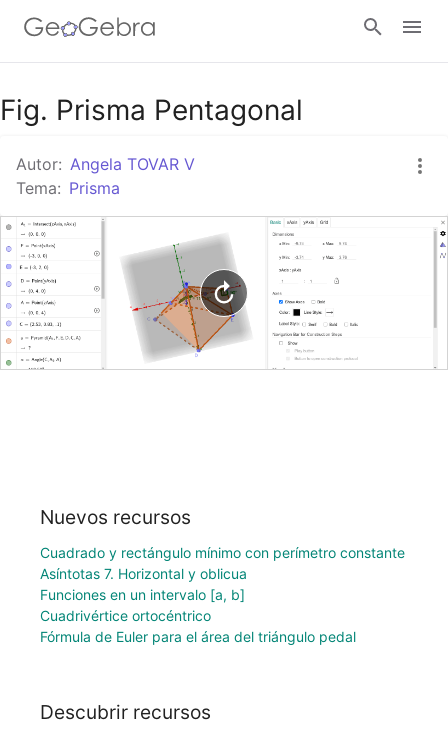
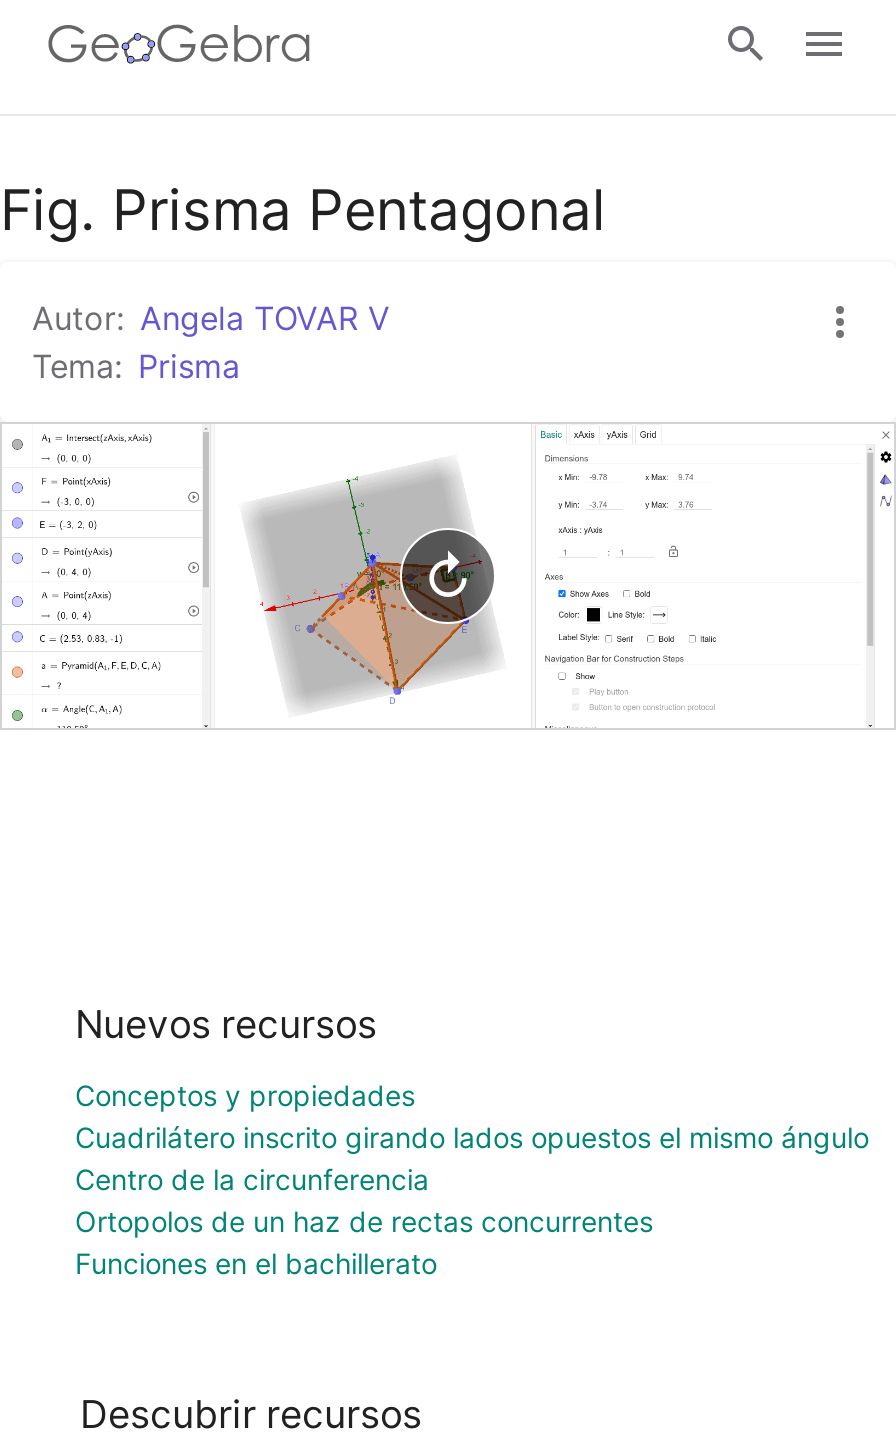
[40,544,405,645] Cuadrado y rectángulo mínimo con perímetro constante | Asíntotas 7. Horizontal y oblicua | Funciones en un intervalo [a, b] | Cuadrivértice ortocéntrico | Fórmula de Euler para el área del triángulo pedal -> [75,1078,869,1280] Conceptos y propiedades | Cuadrilátero inscrito girando lados opuestos el mismo ángulo | Centro de la circunferencia | Ortopolos de un haz de rectas concurrentes | Funciones en el bachillerato

